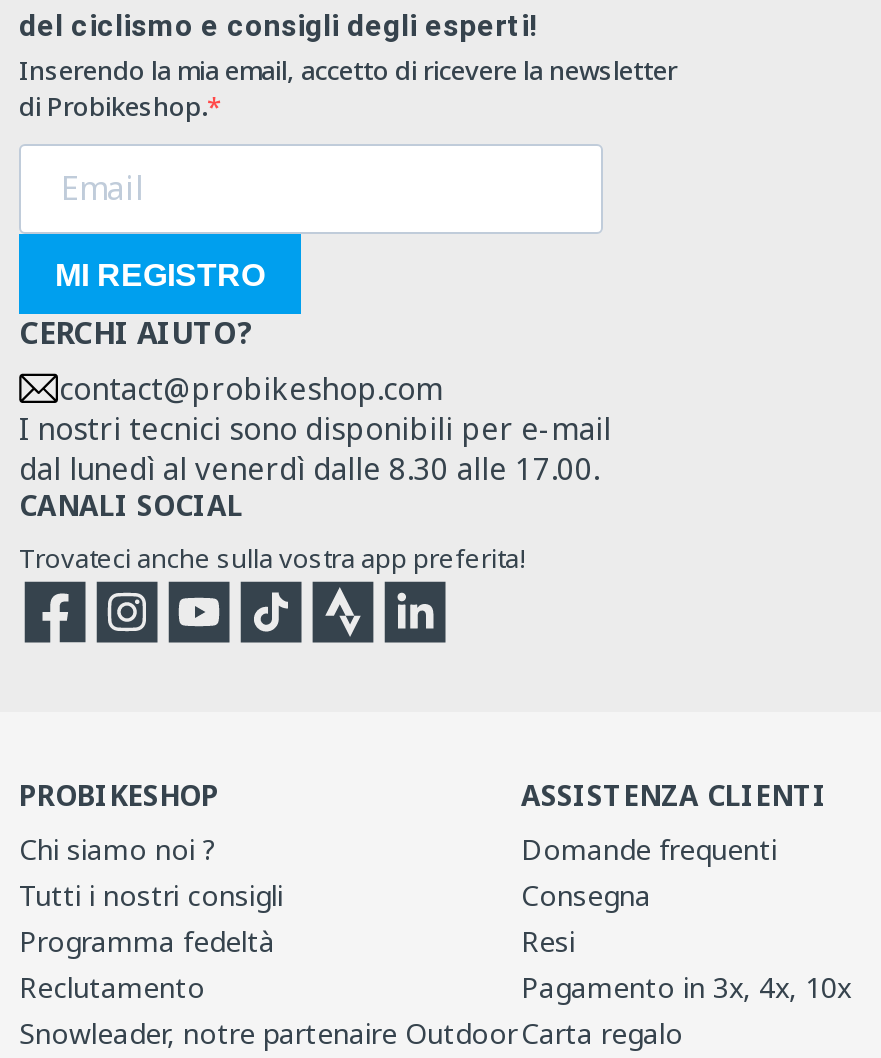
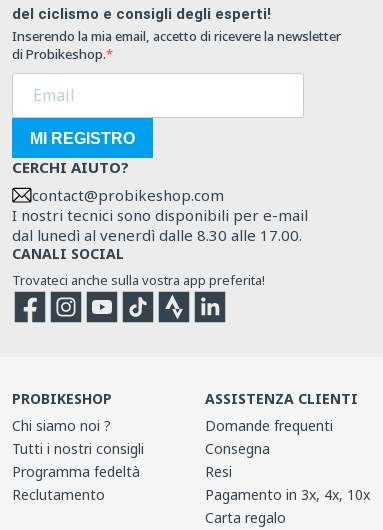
[19,1015,517,1053] Snowleader, notre partenaire Outdoor -> none

